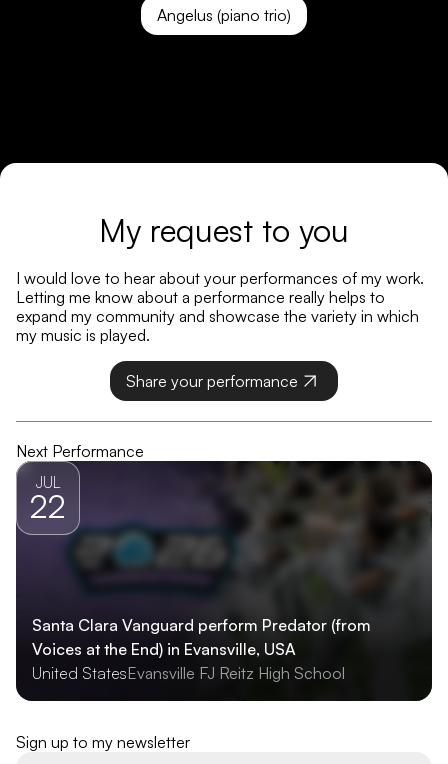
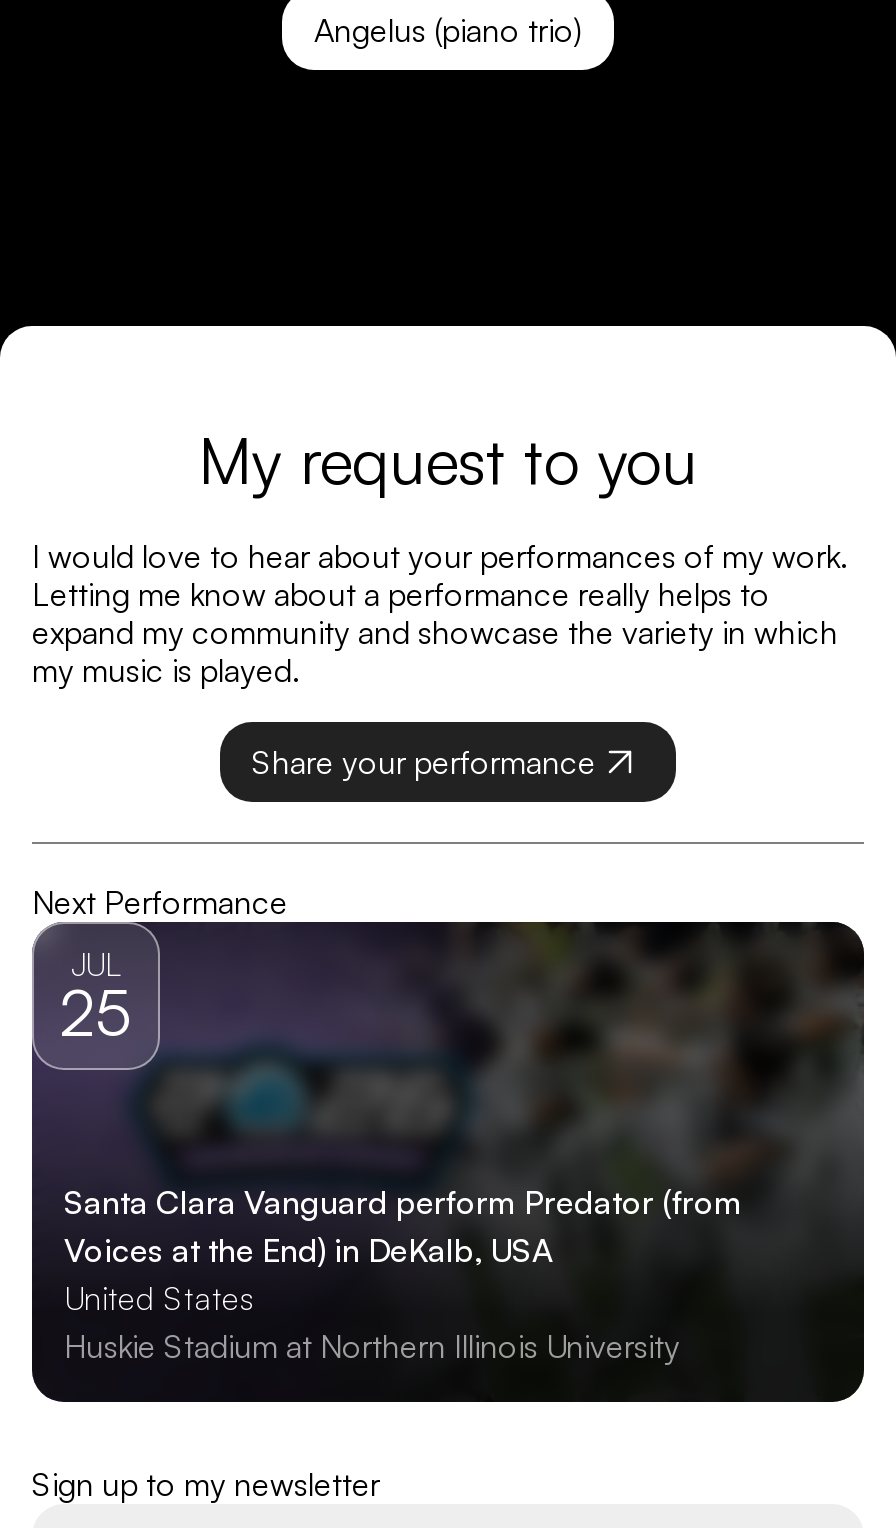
[30,486,66,526] 22 -> [59,972,133,1052] 25
moved [32,615,371,635] -> [64,1182,742,1222]: Santa Clara Vanguard perform Predator (from
[32,639,345,683] Voices at the End) in Evansville, USA | United StatesEvansville FJ Reitz High School -> [64,1230,680,1366] Voices at the End) in DeKalb, USA | United States | Huskie Stadium at Northern Illinois University

